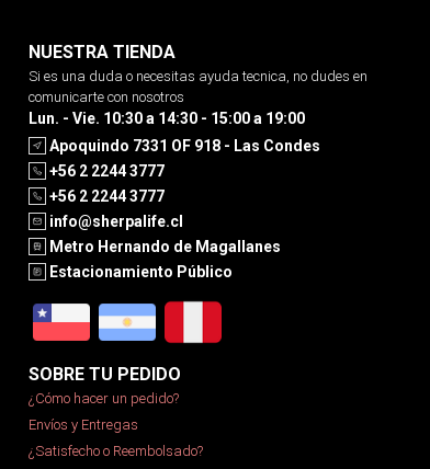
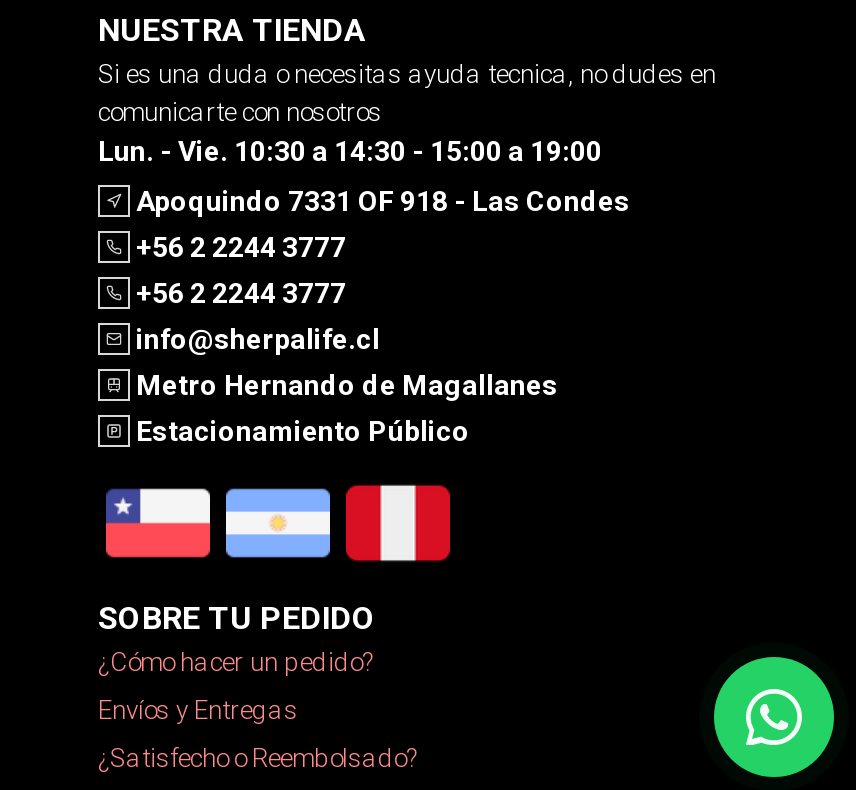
none -> [712,654,836,780] [image]

